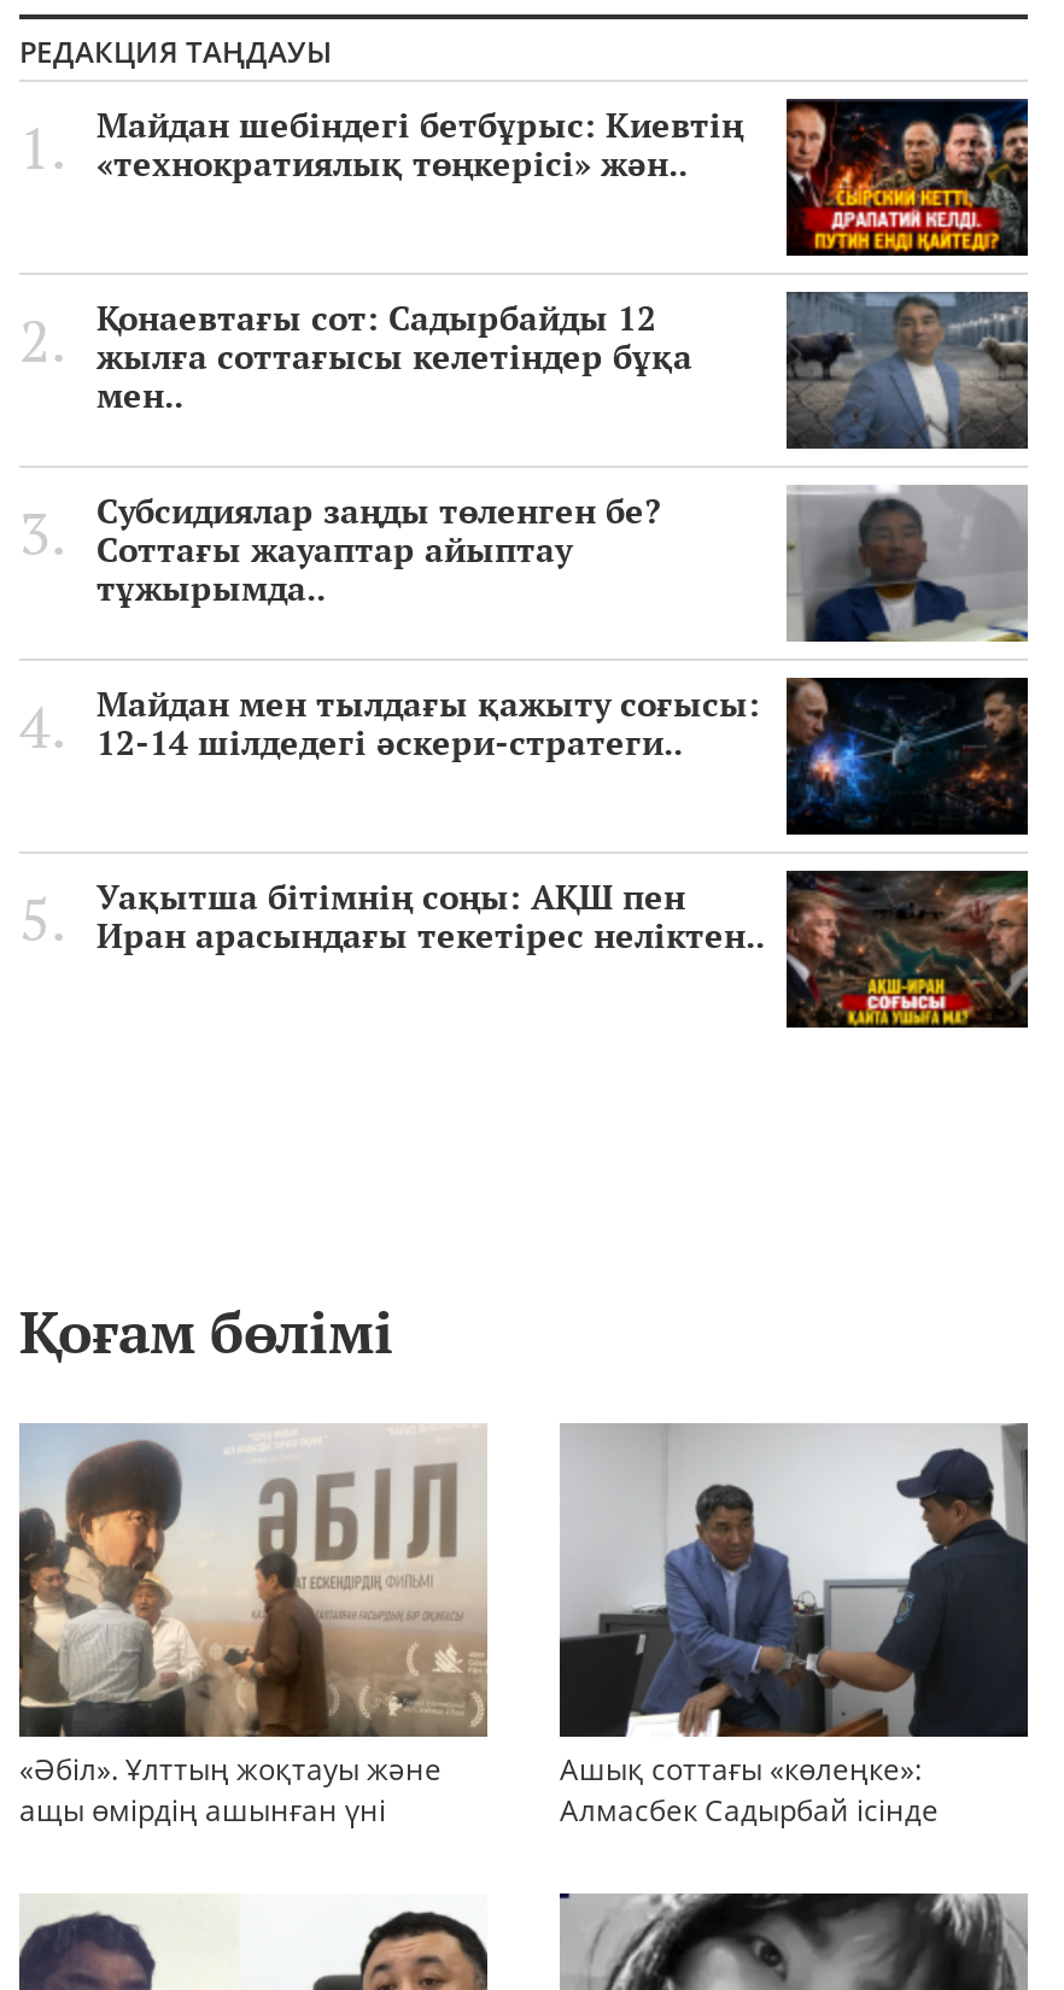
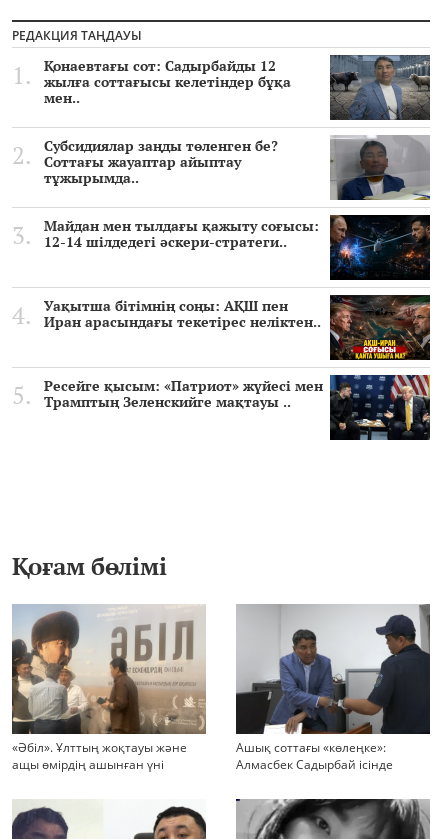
[97,99,1030,256] [image] | Майдан шебіндегі бетбұрыс: Киевтің | «технократиялық төңкерісі» жән.. -> none
moved [97,289,1033,958] -> [44,54,432,331]: [image] | Қонаевтағы сот: Садырбайды 12 | жылға соттағысы келетіндер бұқа | ... | Уақытша бітімнің соңы: АҚШ пен | Иран арасындағы текетірес неліктен..
none -> [44,374,431,441] [image] | Ресейге қысым: «Патриот» жүйесі мен | Трамптың Зеленскийге мақтауы ..

